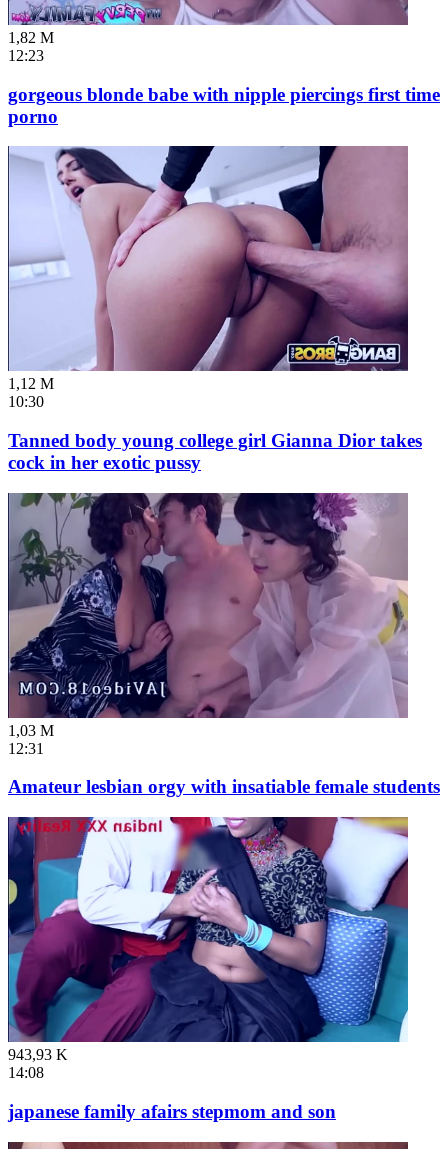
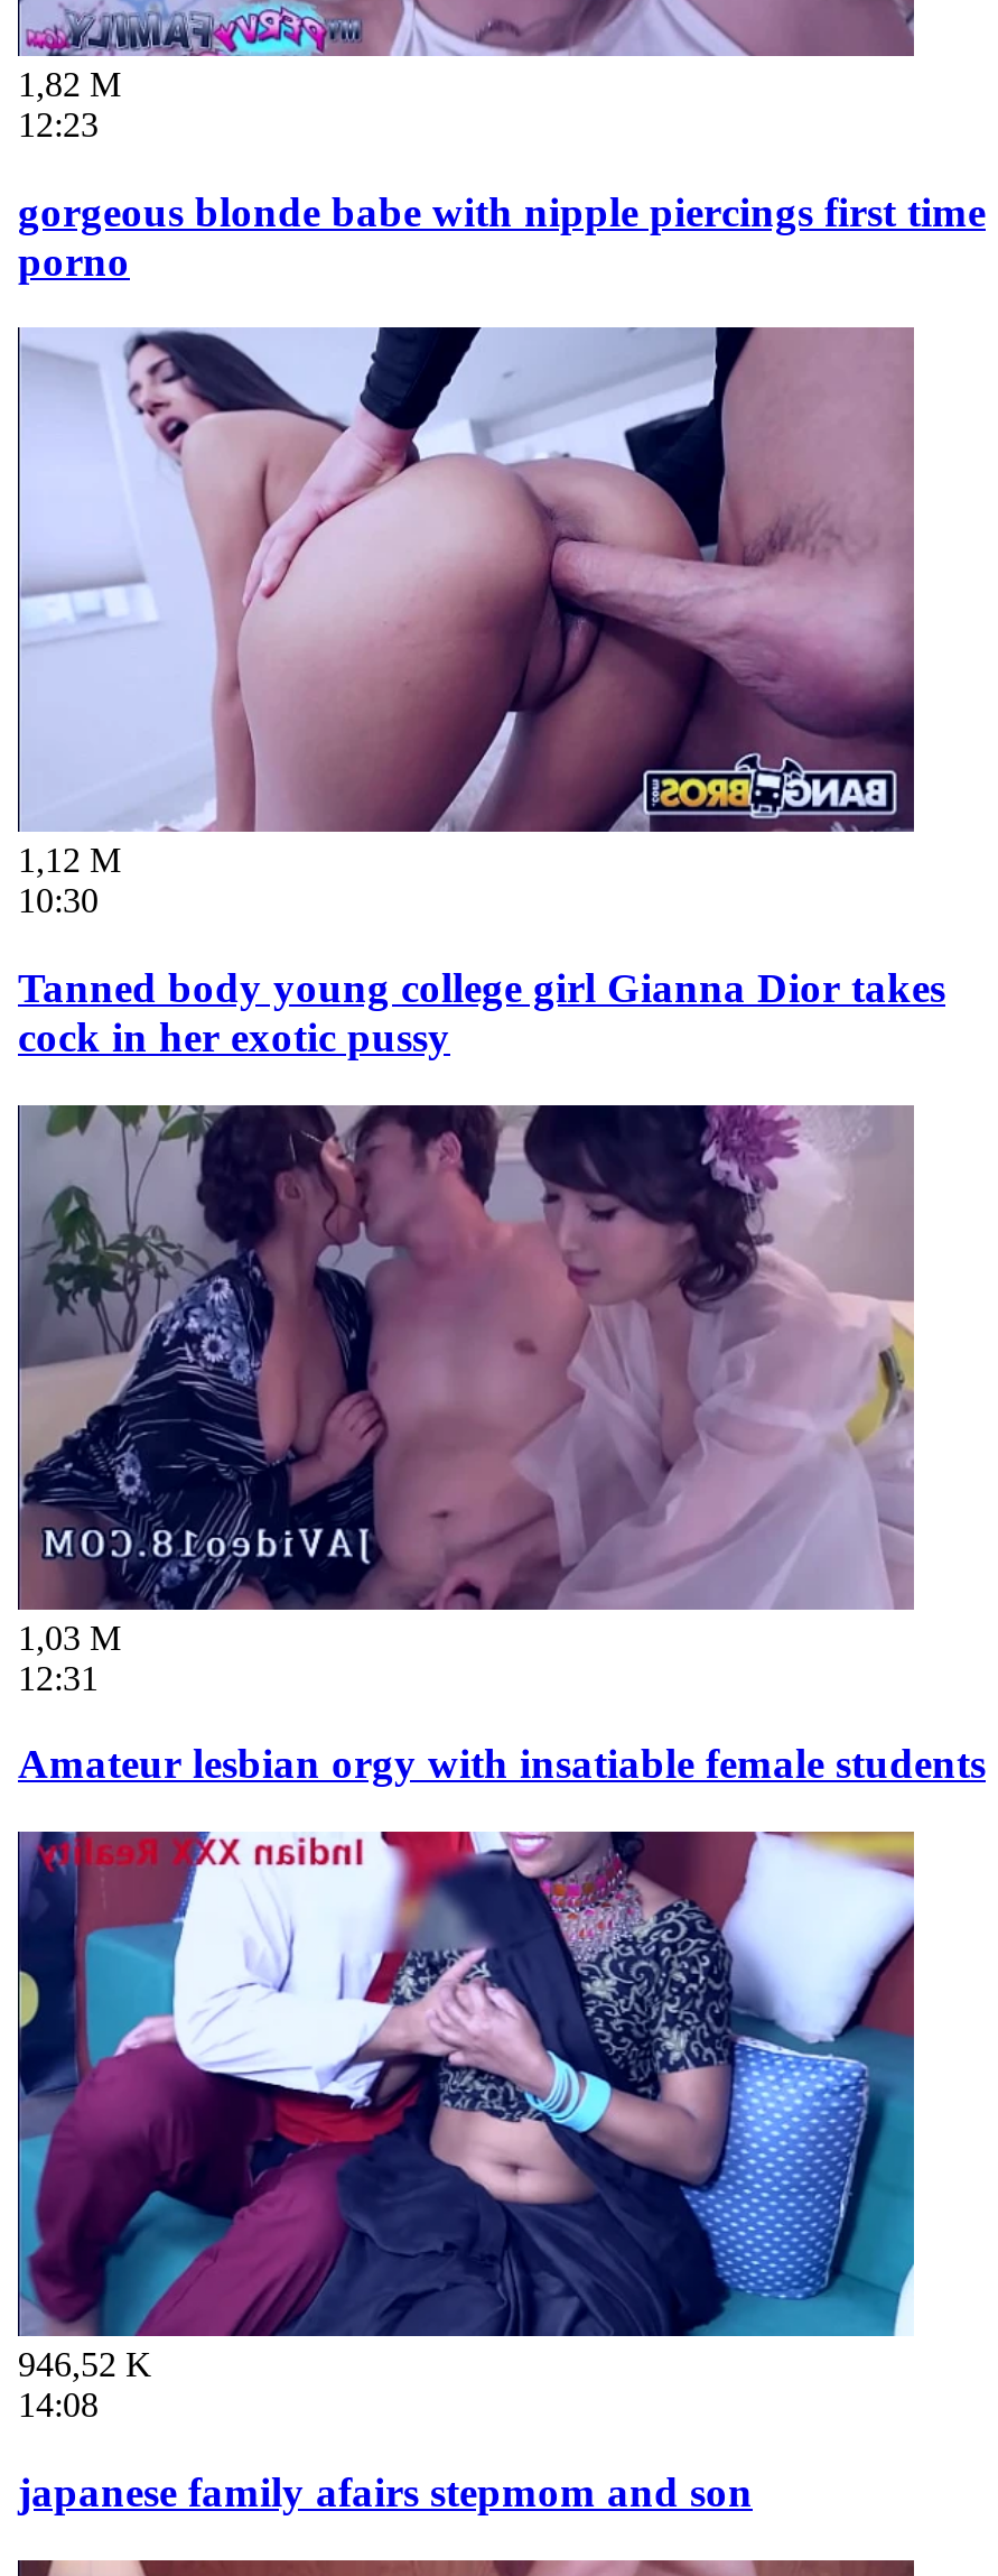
[8,1046,68,1063] 943,93 K -> [18,2346,152,2384] 946,52 K

